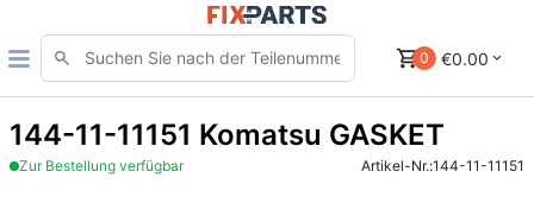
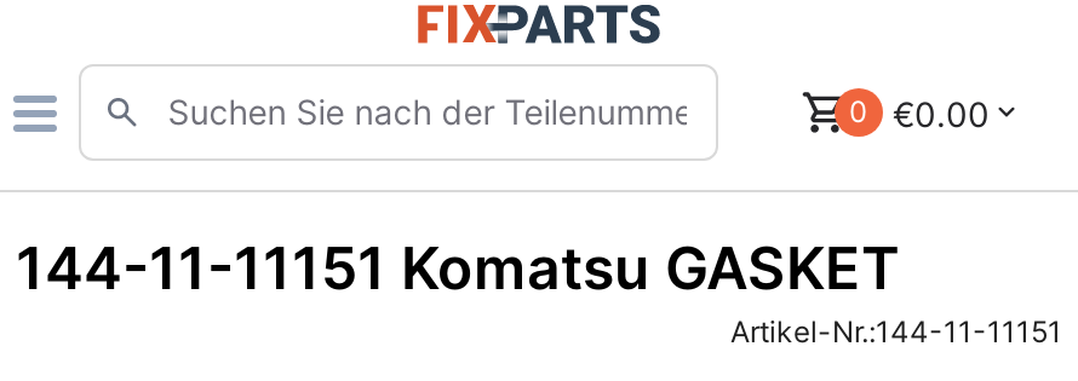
[19,157,184,175] Zur Bestellung verfügbar -> none

